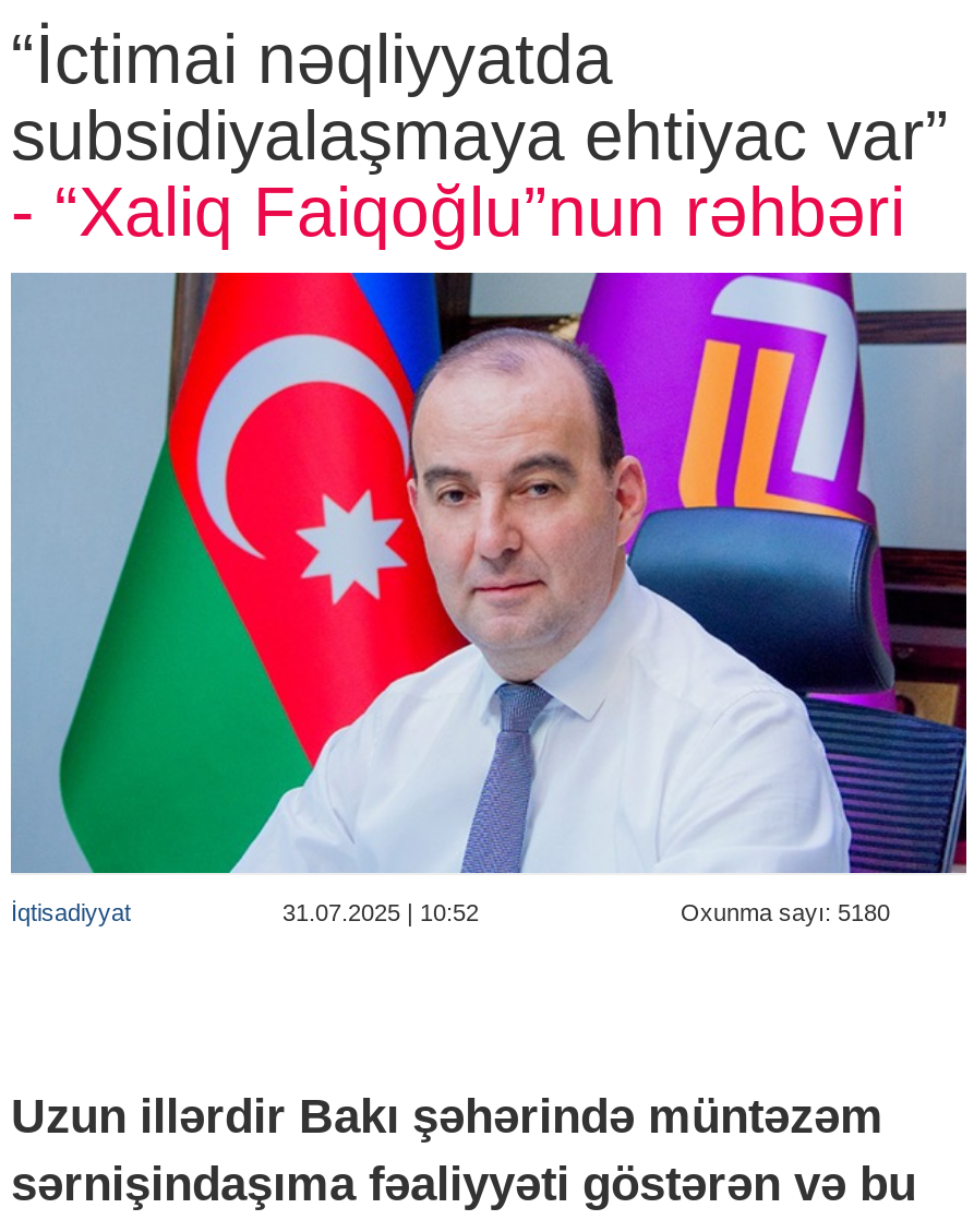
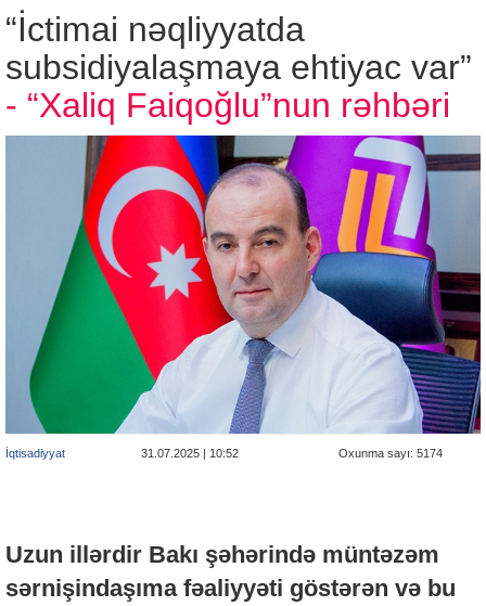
[681,899,890,925] Oxunma sayı: 5180 -> [338,447,443,460] Oxunma sayı: 5174

